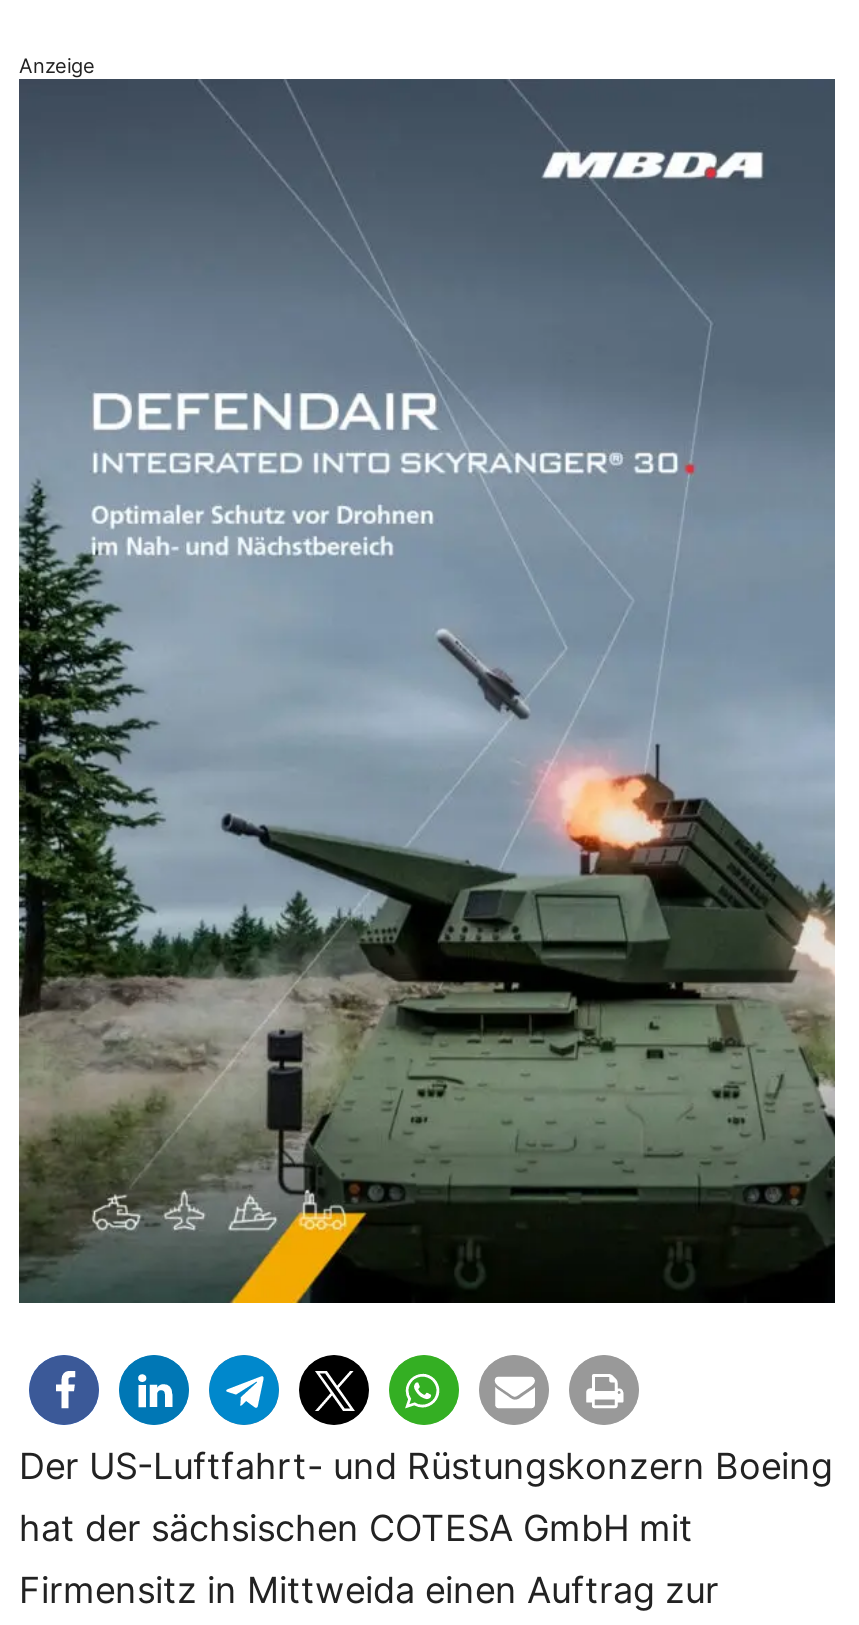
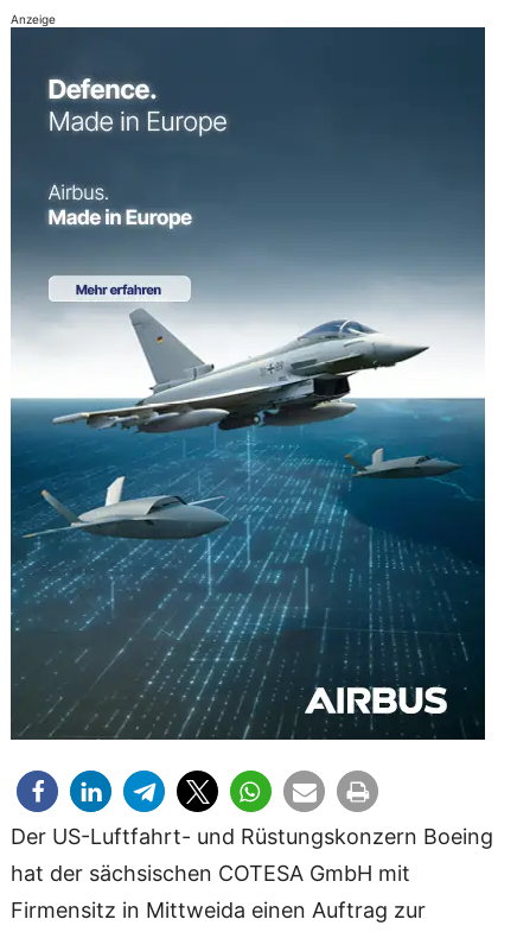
[17,77,837,1305] [image] -> [11,27,494,741] [image]

